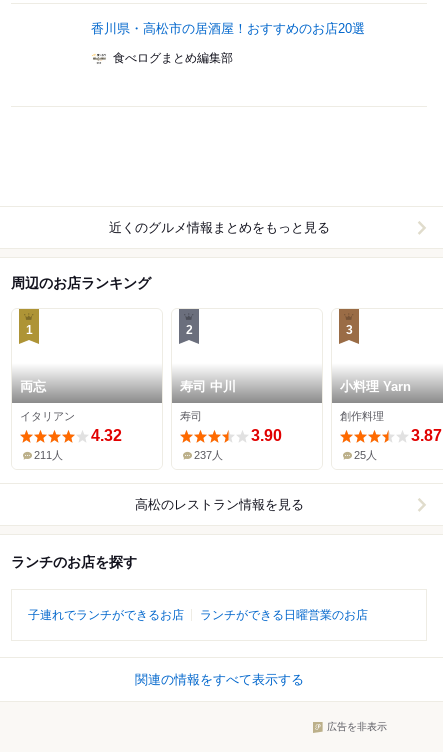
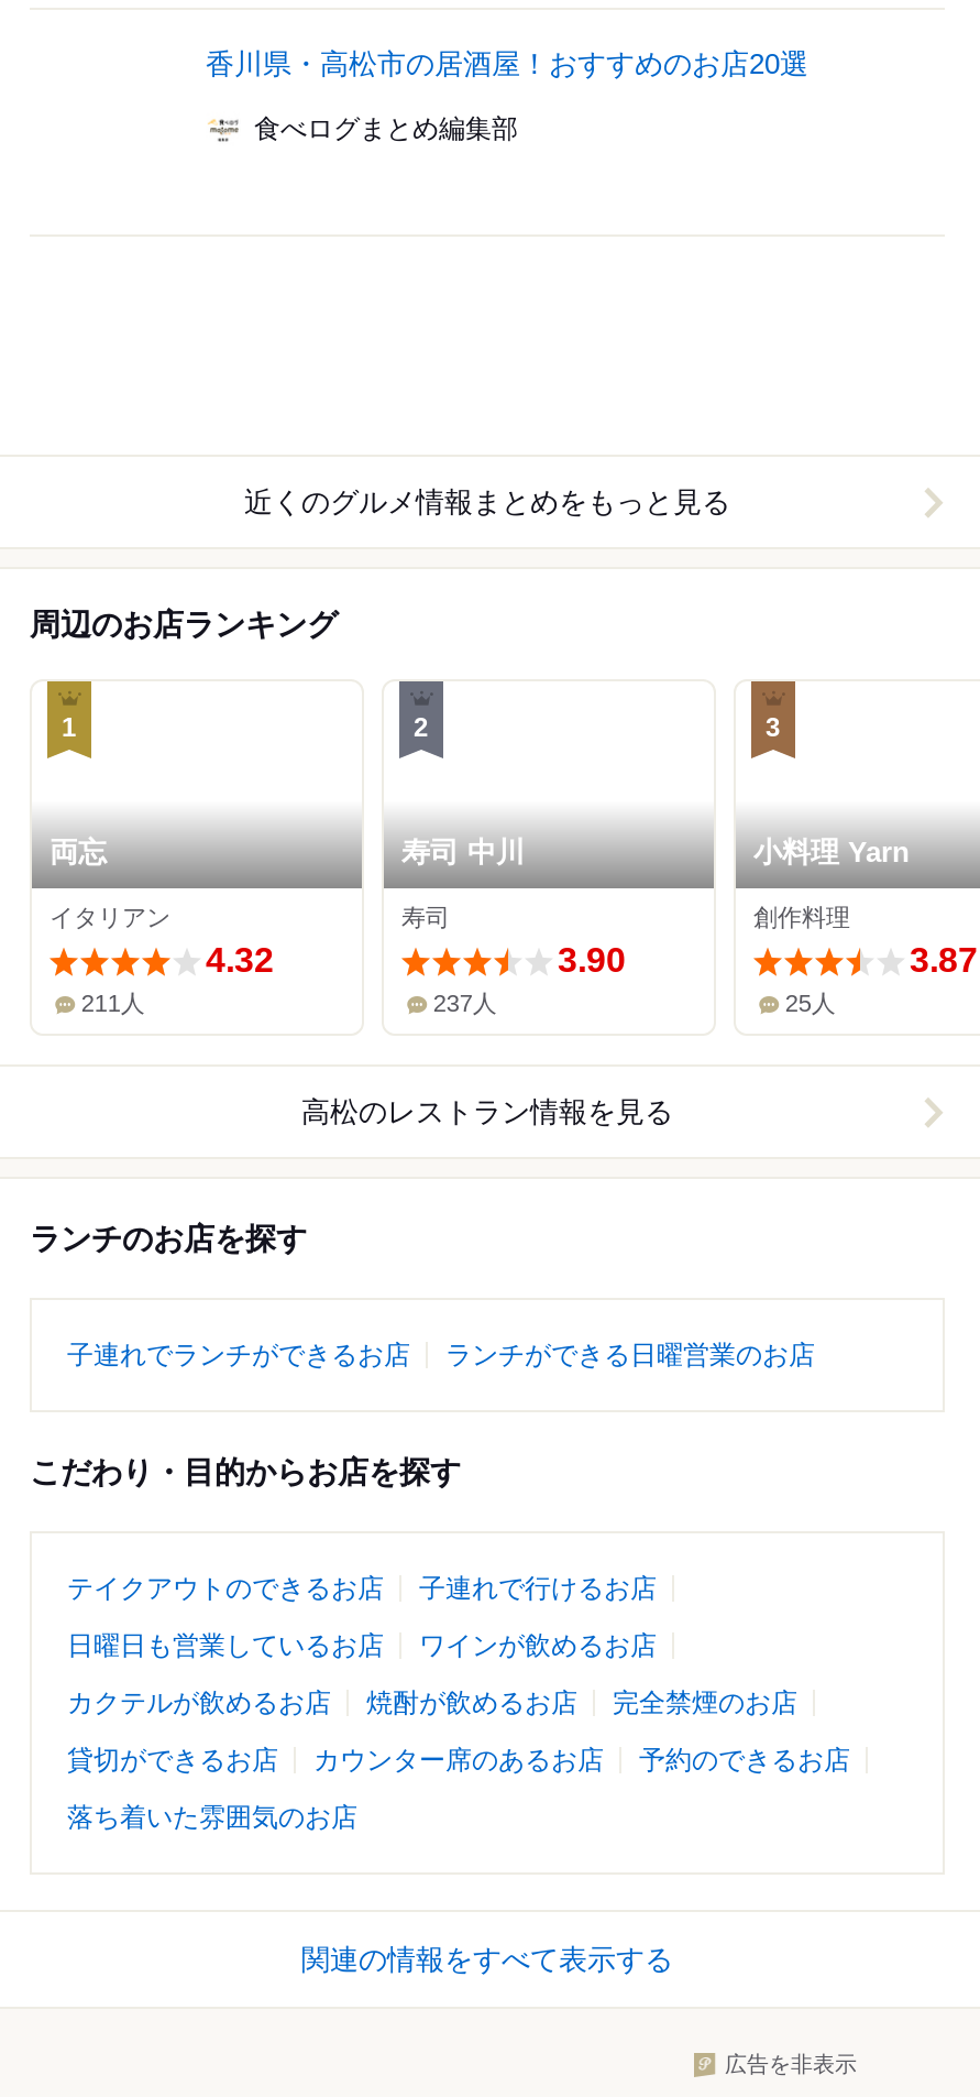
none -> [30,1455,850,1833] こだわり・目的からお店を探す | テイクアウトのできるお店 | 子連れで行けるお店 | 日曜日も営業しているお店 | ワインが飲めるお店 | カクテルが飲めるお店 | 焼酎が飲めるお店 | 完全禁煙のお店 | 貸切ができるお店 | カウンター席のあるお店 | 予約のできるお店 | 落ち着いた雰囲気のお店

